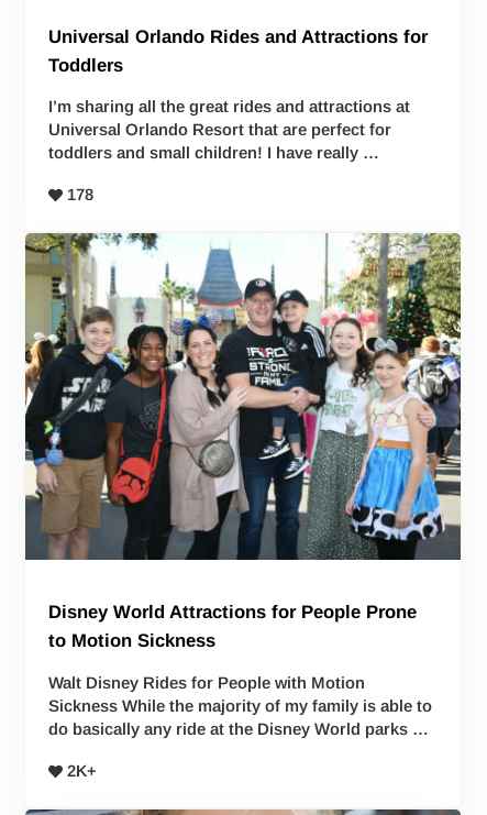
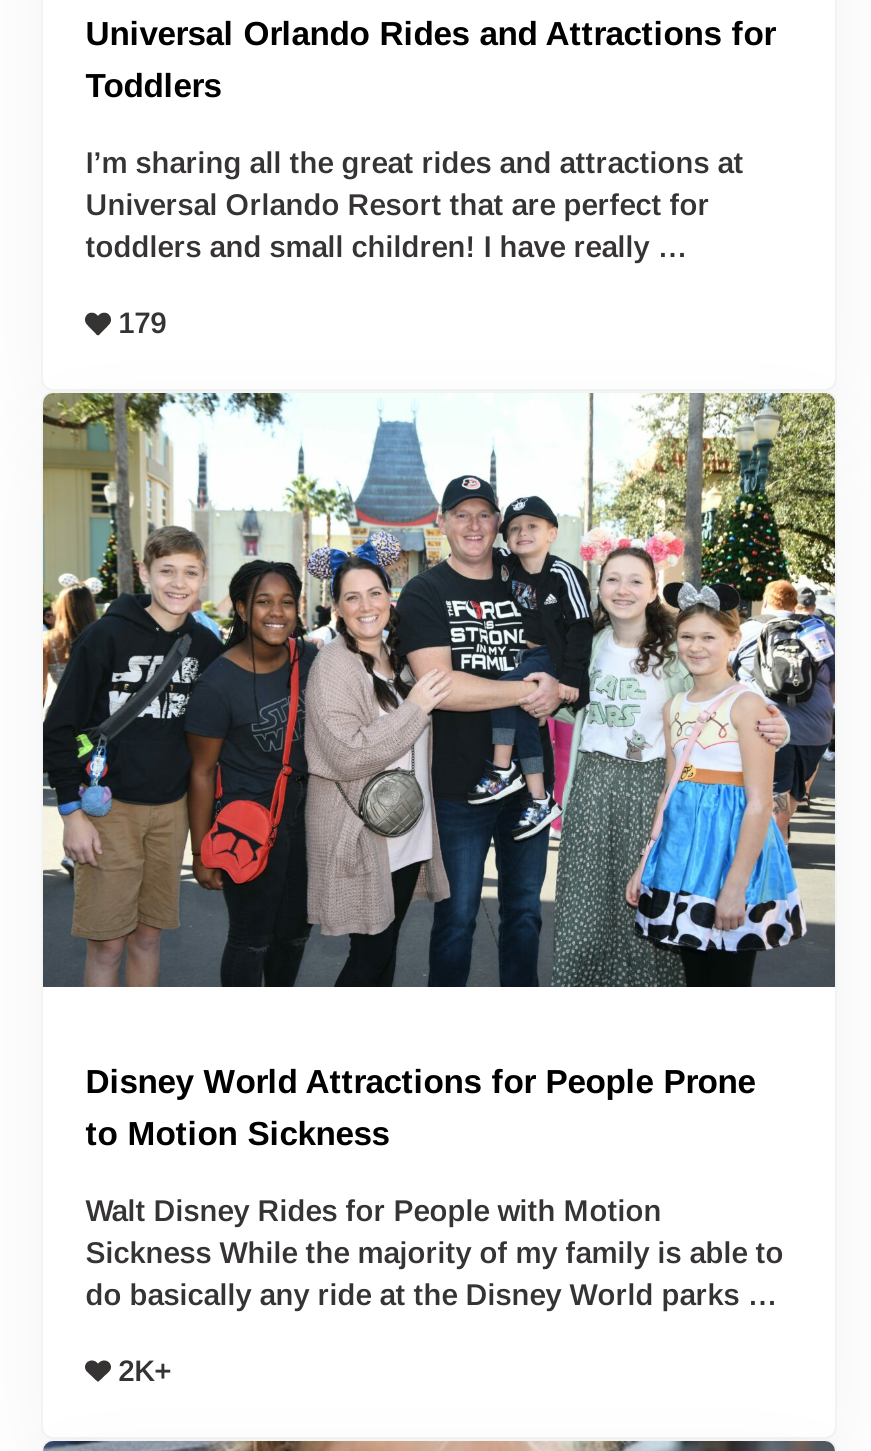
[67,186,93,203] 178 -> [118,307,166,339] 179

